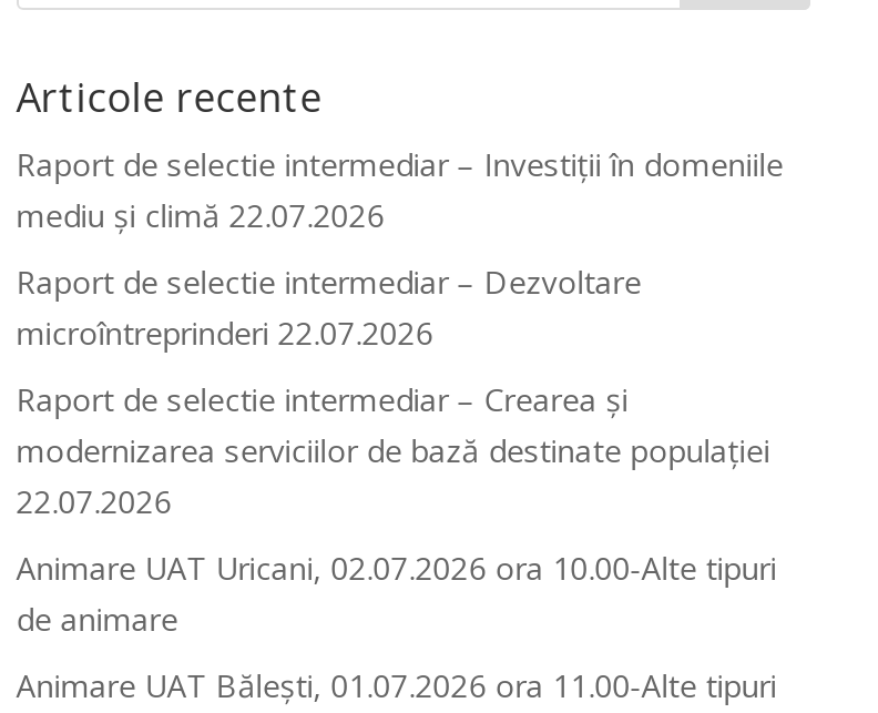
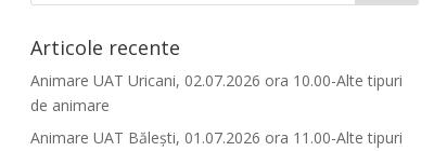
[16,143,783,522] Raport de selectie intermediar – Investiții în domeniile | mediu și climă 22.07.2026 | Raport de selectie intermediar – Dezvoltare | microîntreprinderi 22.07.2026 | Raport de selectie intermediar – Crearea și | modernizarea serviciilor de bază destinate populației | 22.07.2026 -> none

